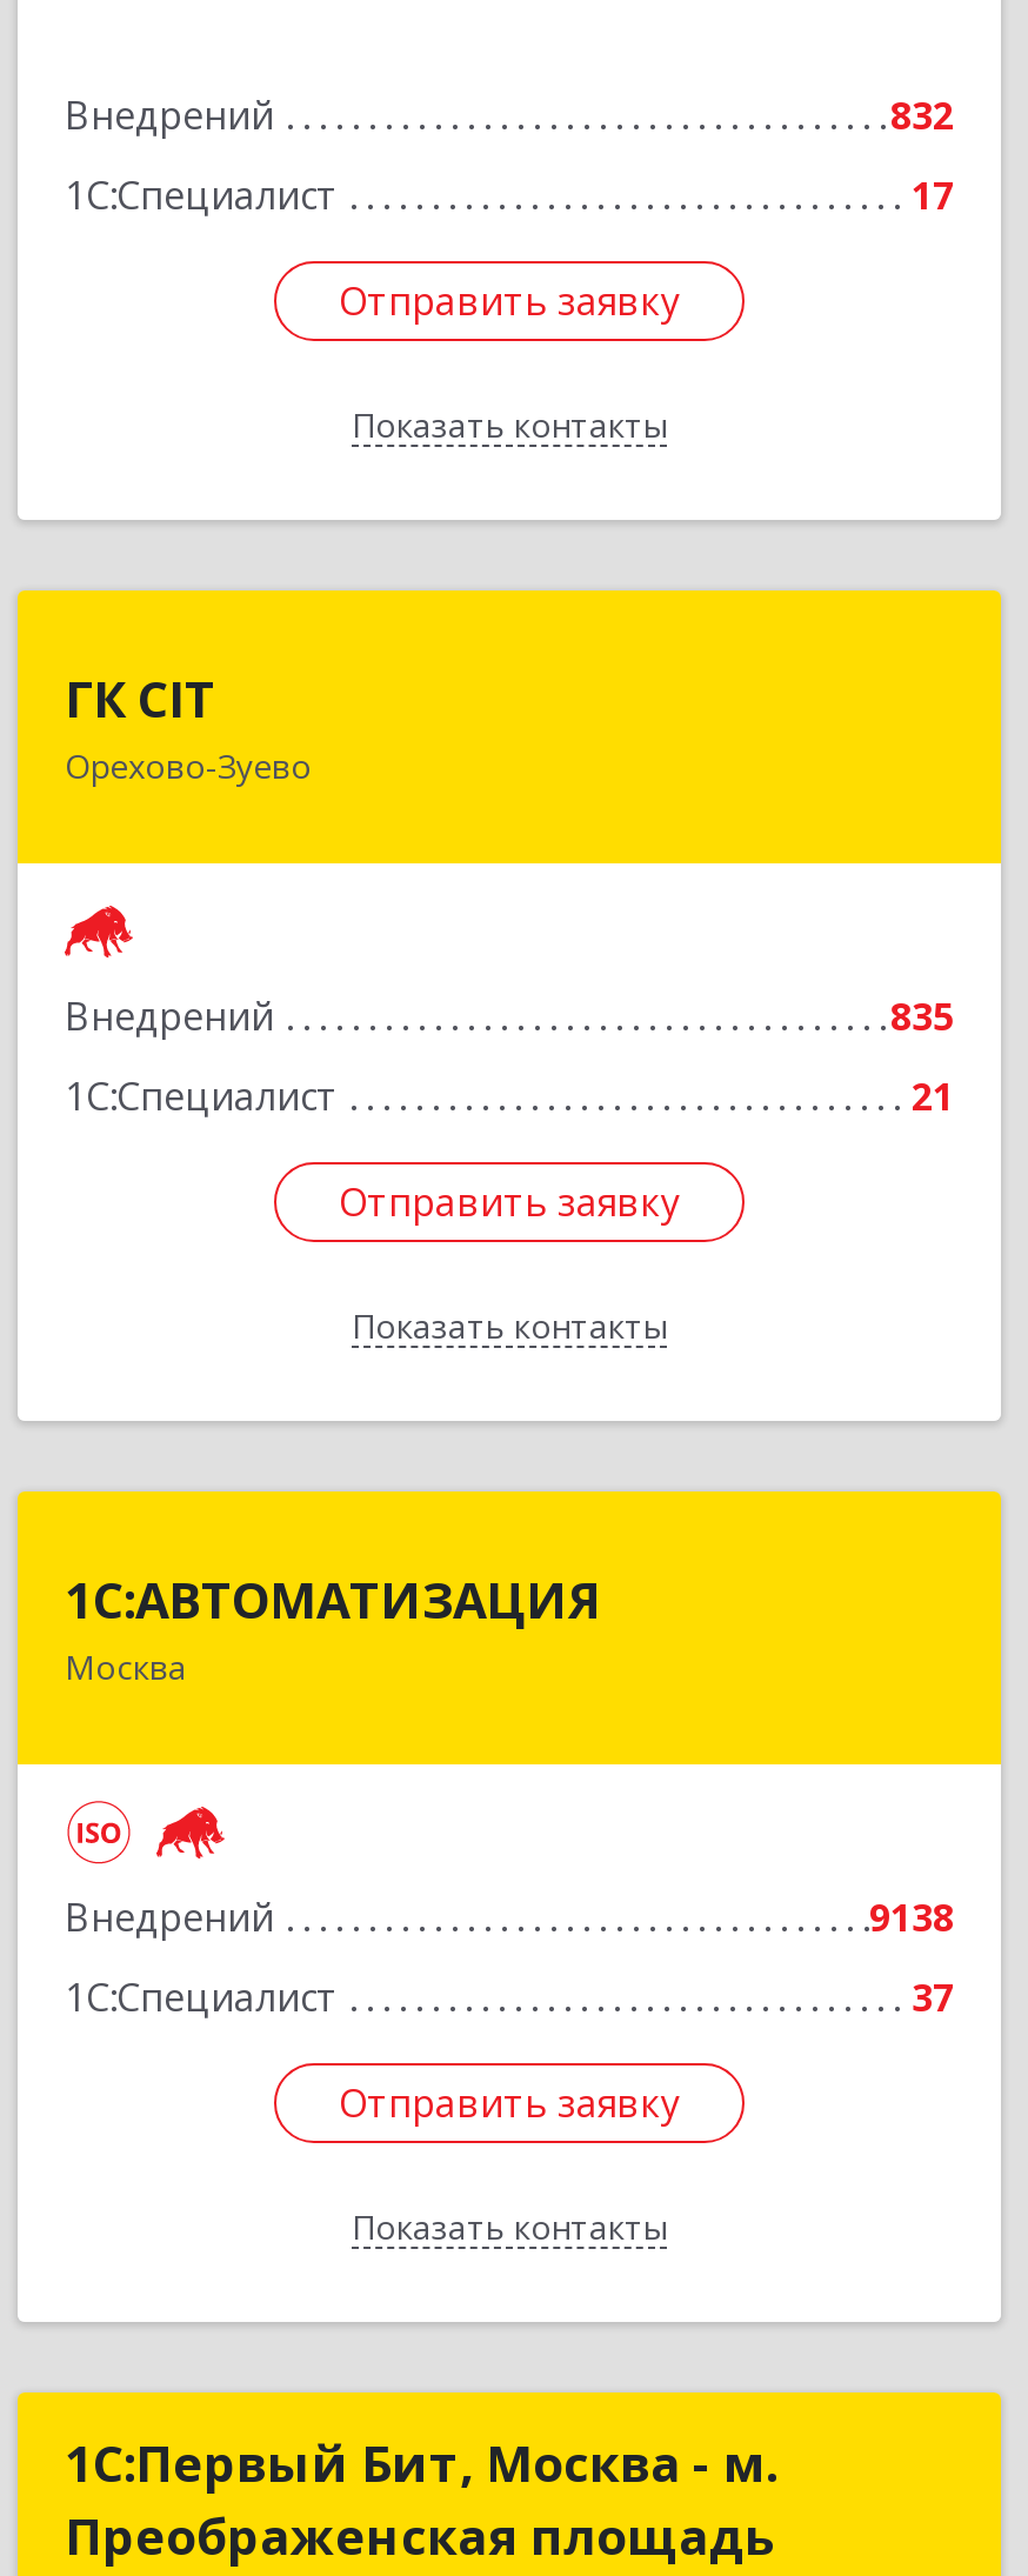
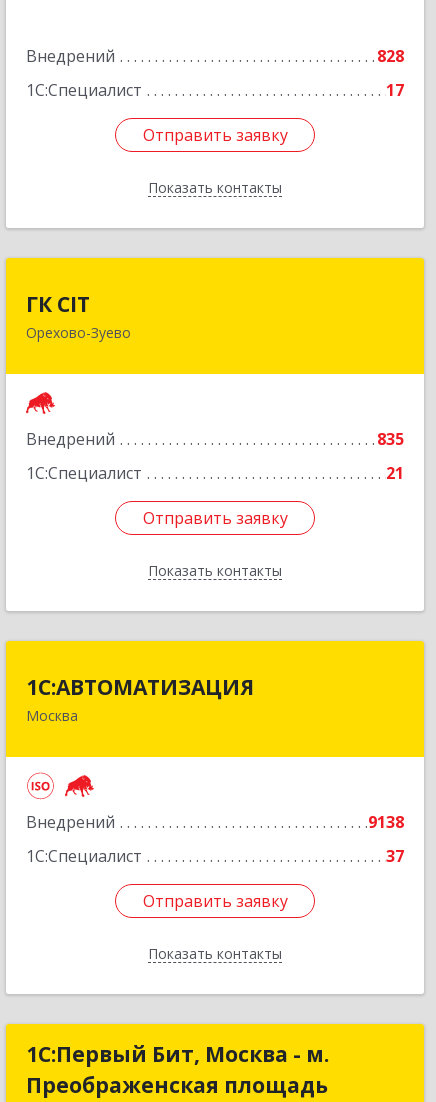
[890,89,954,141] 832 -> [377,45,404,67] 828

